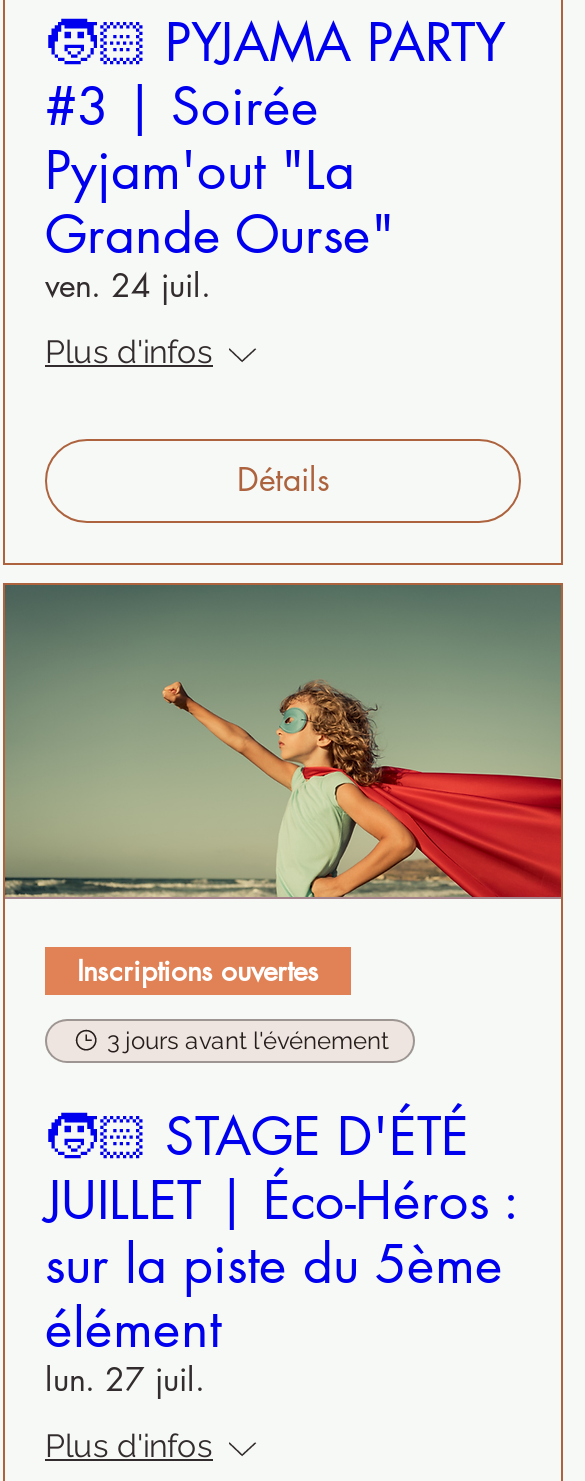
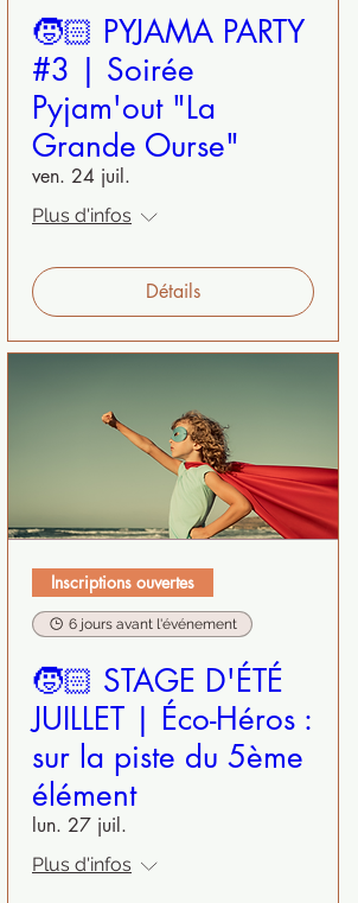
[107,1026,389,1054] 3 jours avant l'événement -> [69,615,237,632] 6 jours avant l'événement

